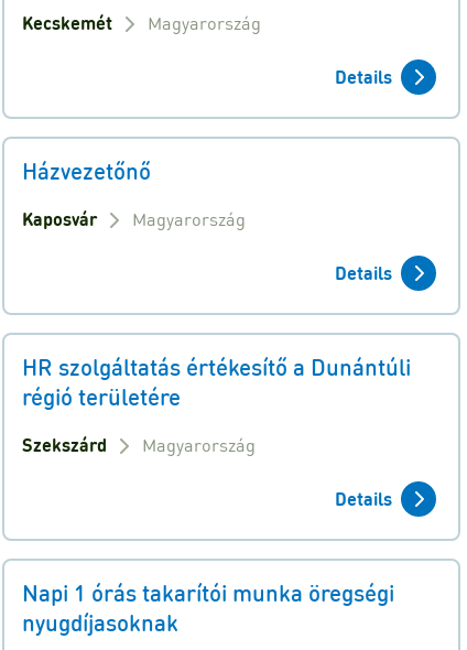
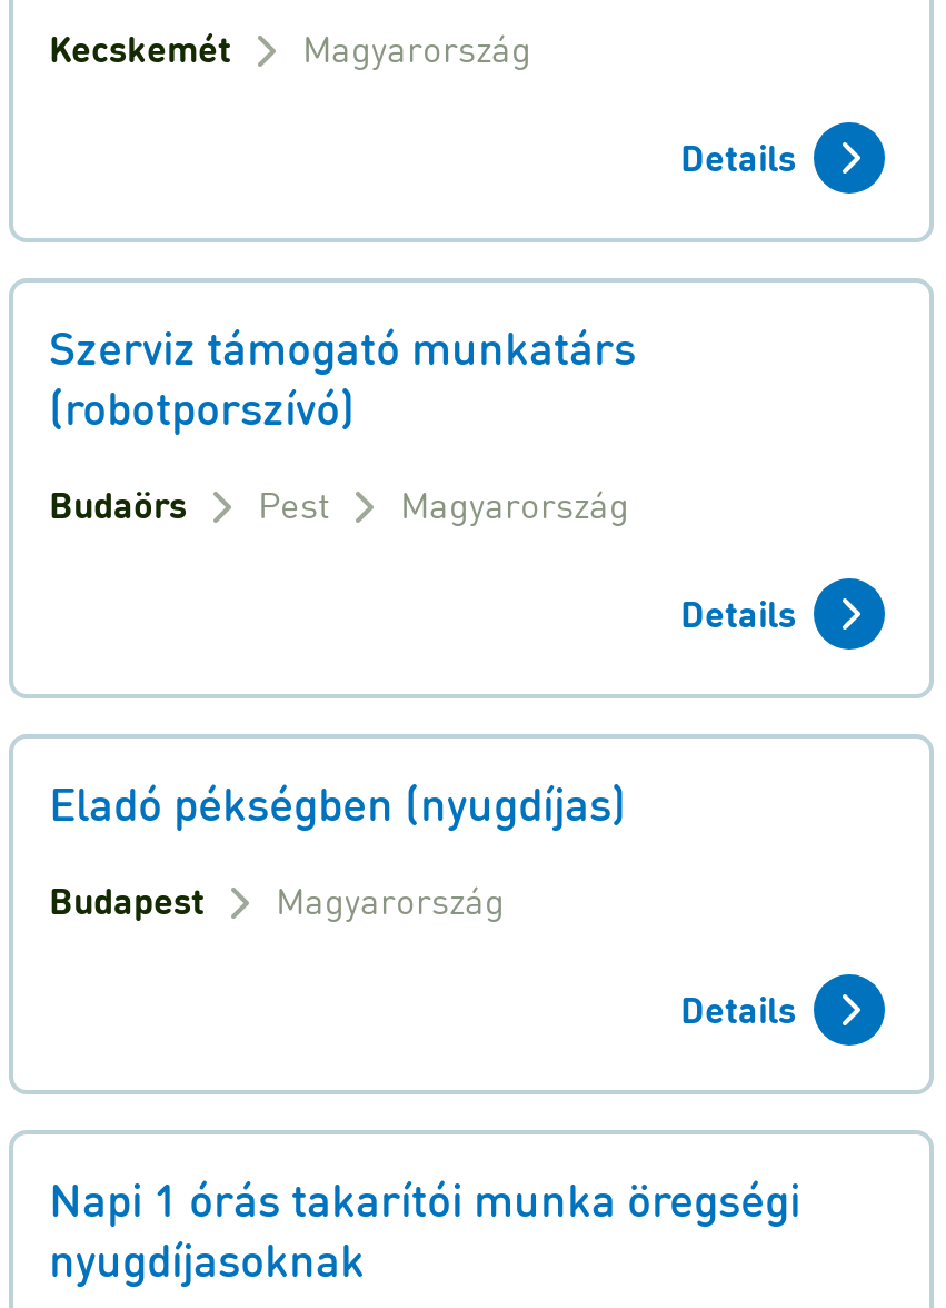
[22,156,151,185] Házvezetőnő -> [49,318,636,436] Szerviz támogató munkatárs | (robotporszívó)
[22,207,97,230] Kaposvár -> [49,480,329,527] Budaörs | Pest
moved [132,207,392,284] -> [400,480,796,636]: Magyarország | Details
[22,352,411,411] HR szolgáltatás értékesítő a Dunántúli | régió területére -> [49,774,627,832] Eladó pékségben (nyugdíjas)
[22,433,107,456] Szekszárd -> [49,876,205,923] Budapest

